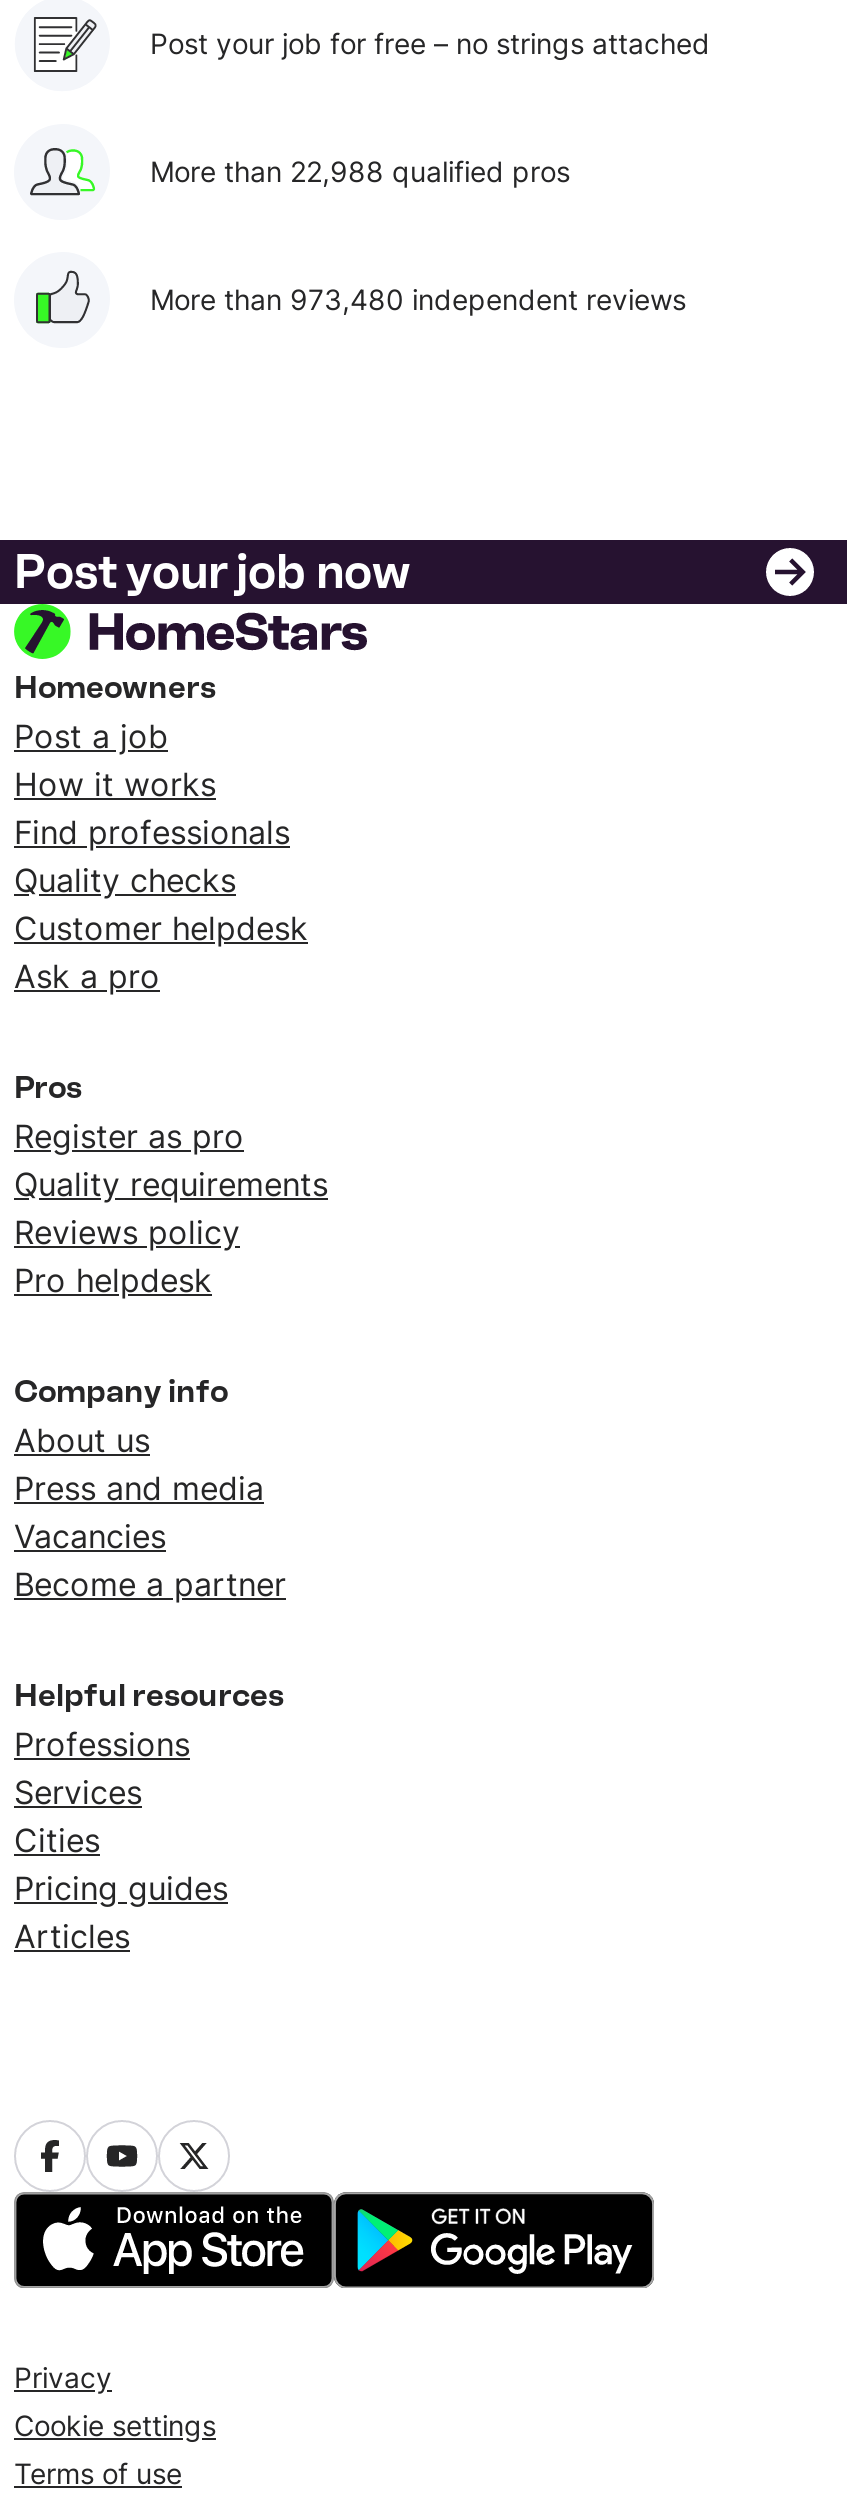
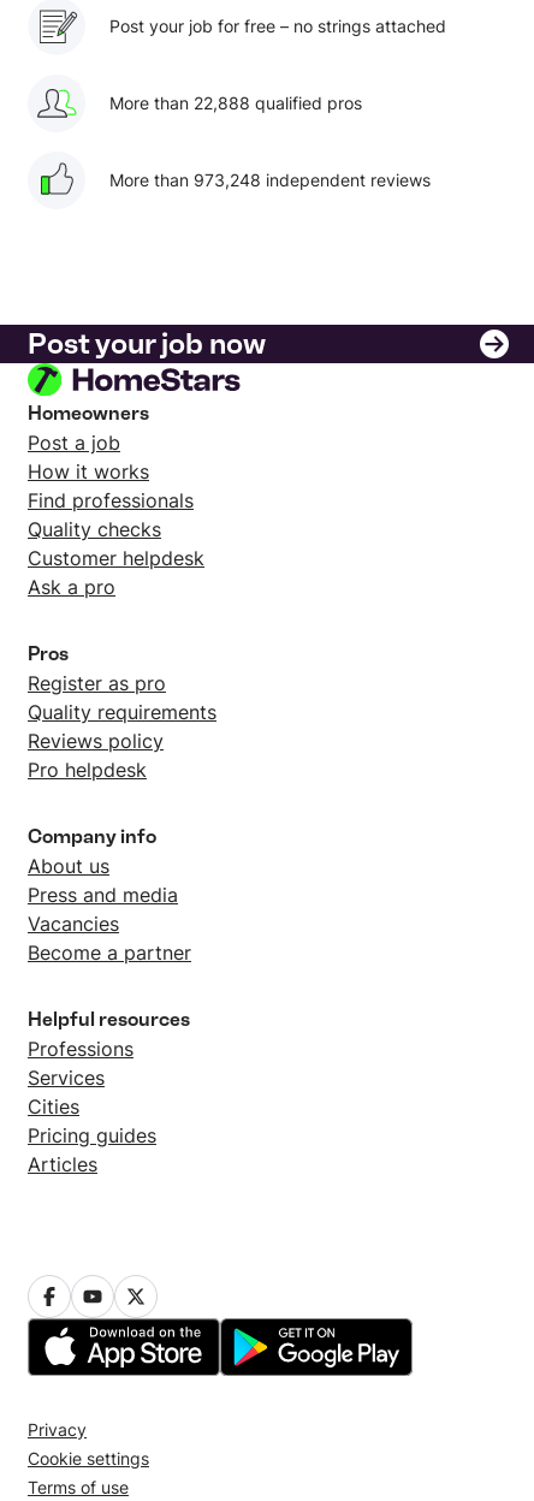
[150,154,570,188] More than 22,988 qualified pros -> [109,93,362,113] More than 22,888 qualified pros
[150,282,686,316] More than 973,480 independent reviews -> [109,170,431,190] More than 973,248 independent reviews

